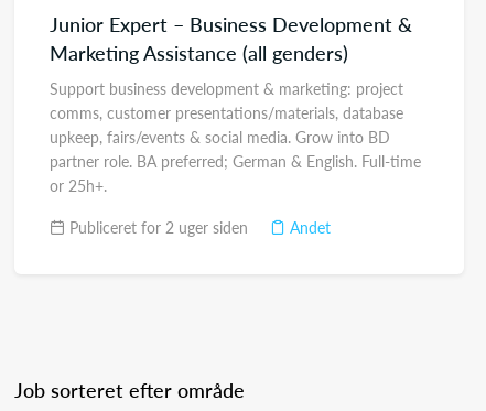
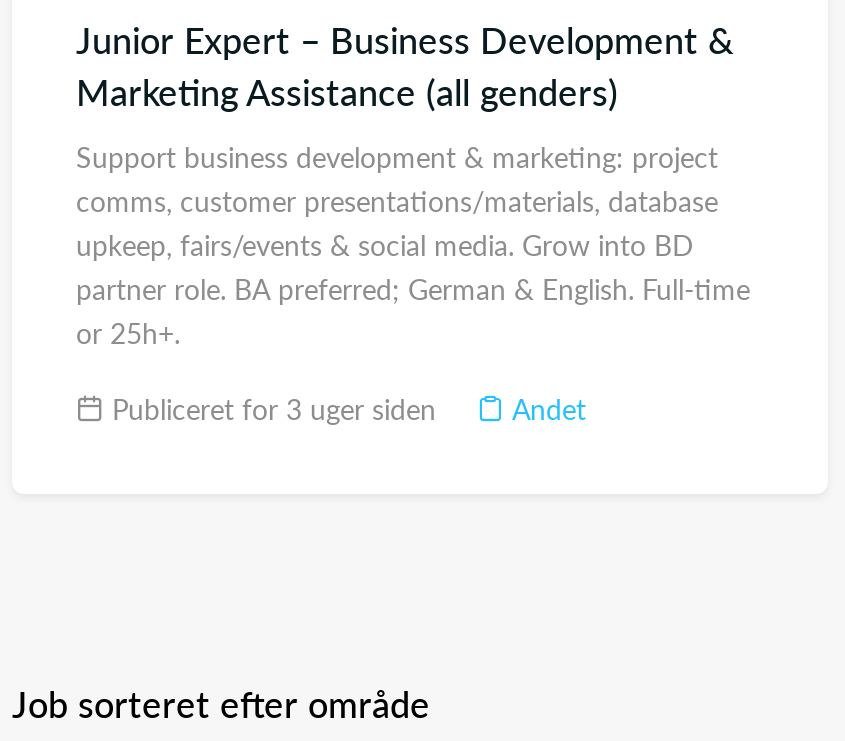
[65,216,248,238] Publiceret for 2 uger siden -> [104,388,436,428] Publiceret for 3 uger siden

